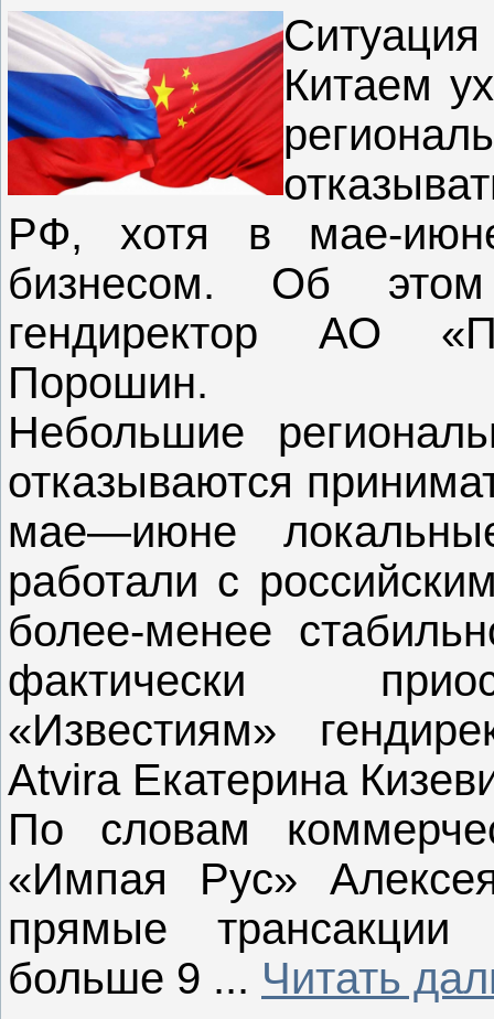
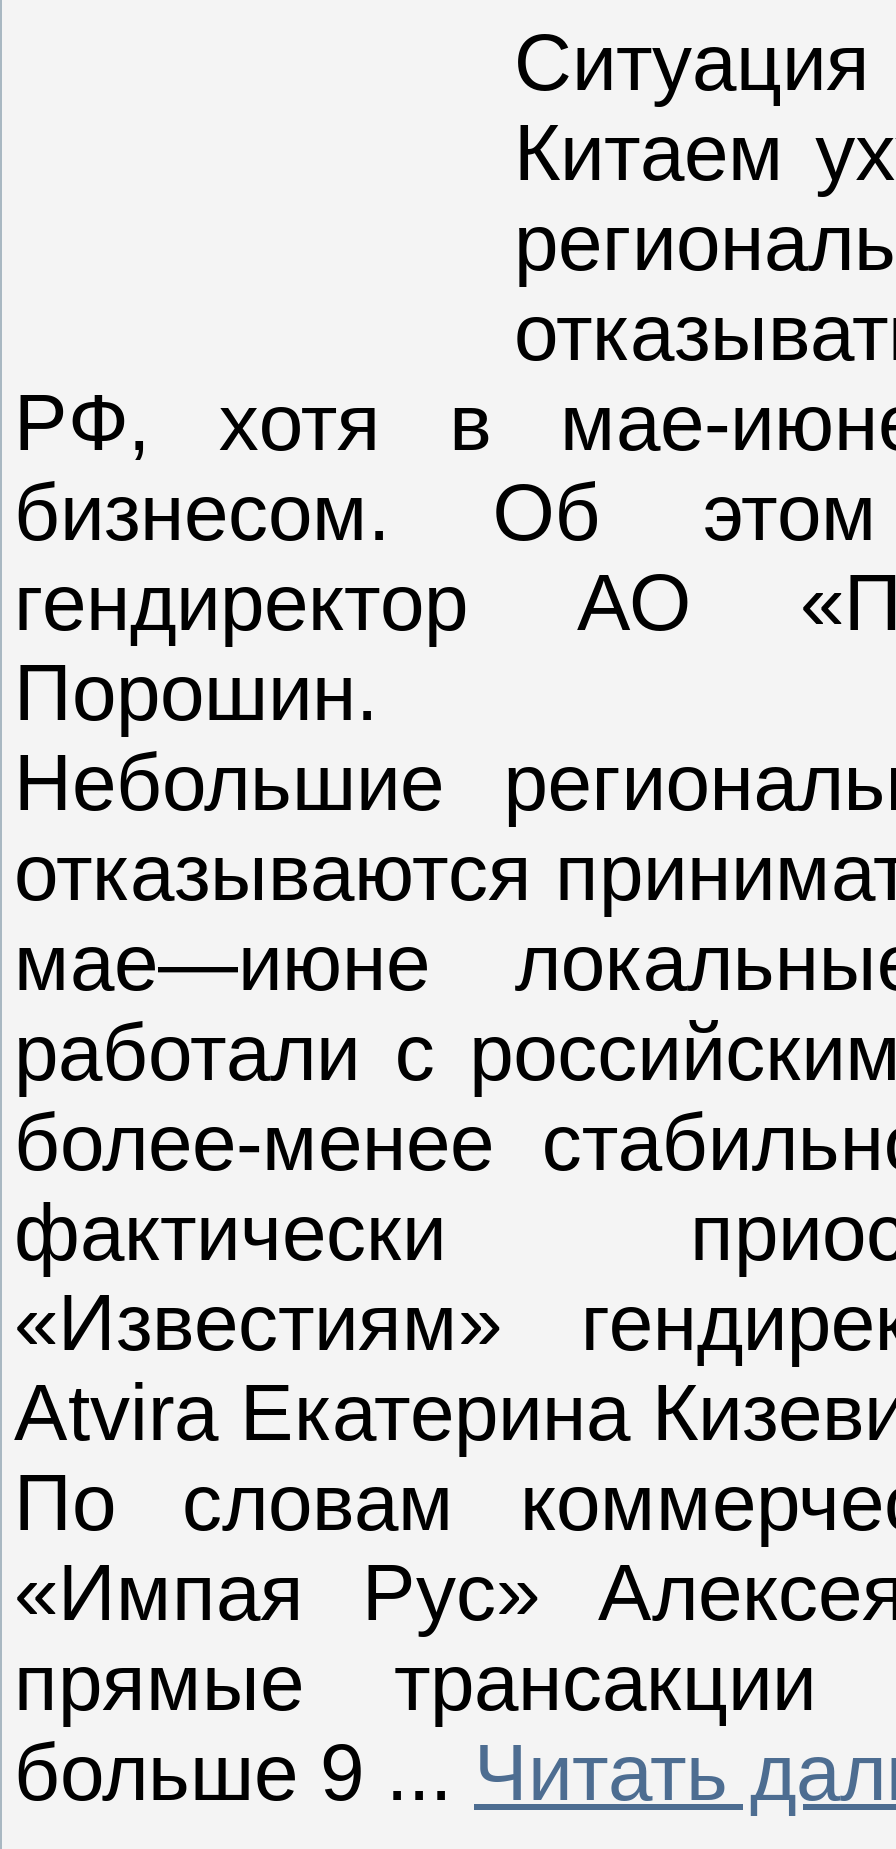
[7,11,280,196] [image] -> none

